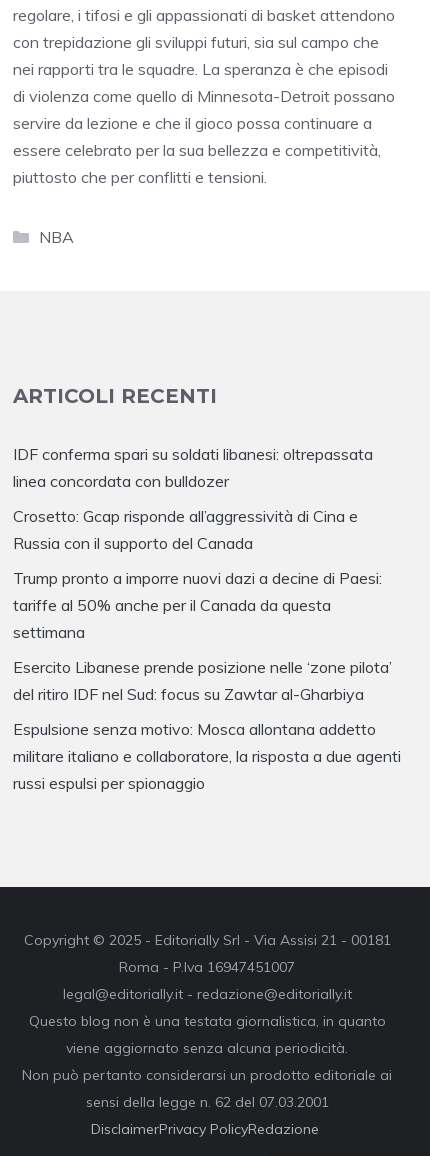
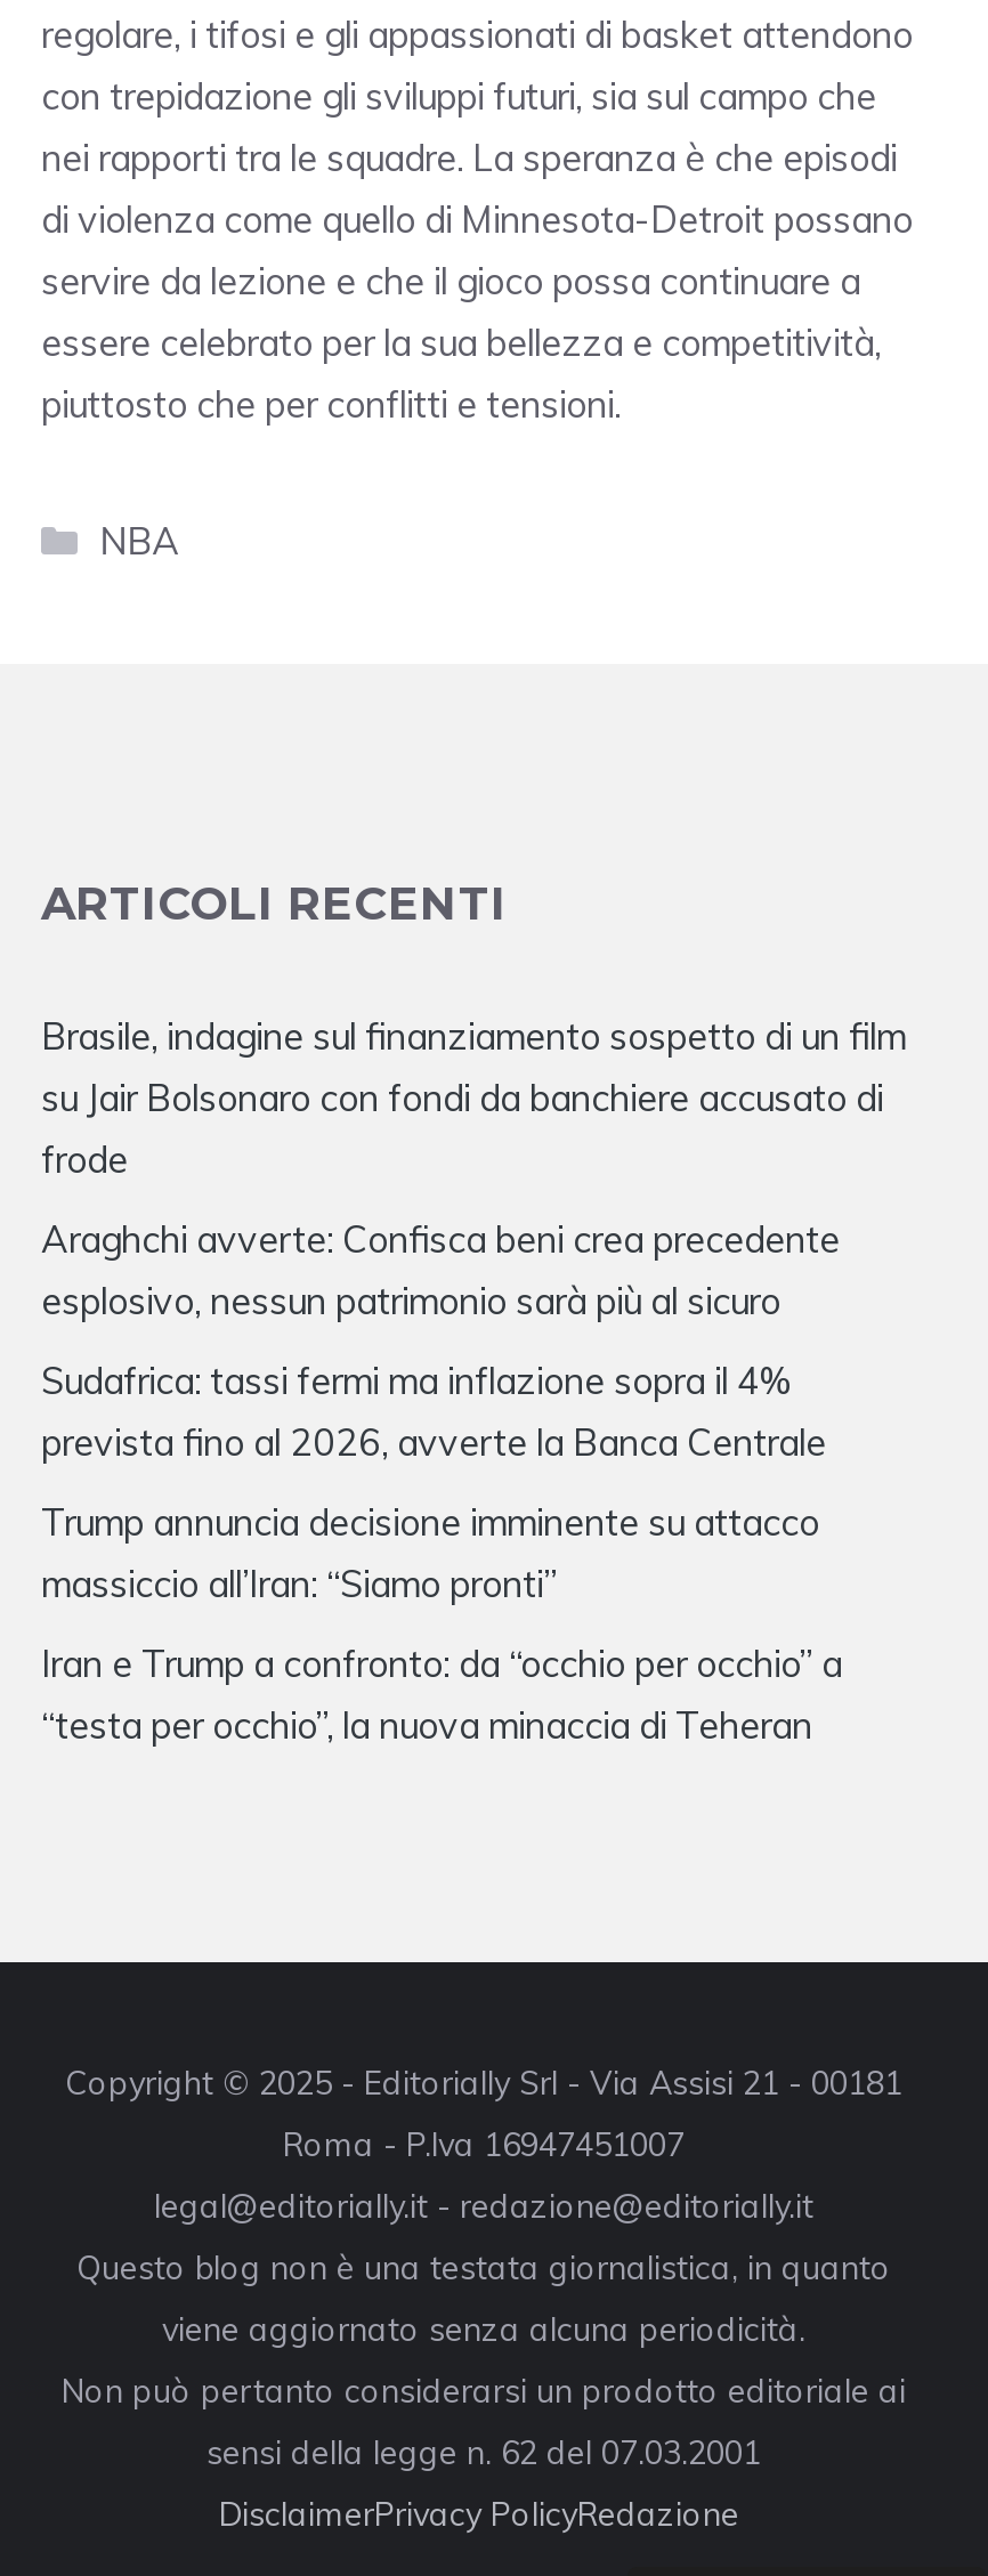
[13,444,373,491] IDF conferma spari su soldati libanesi: oltrepassata | linea concordata con bulldozer -> [41,1013,906,1182] Brasile, indagine sul finanziamento sospetto di un film | su Jair Bolsonaro con fondi da banchiere accusato di | frode
[13,506,358,553] Crosetto: Gcap risponde all’aggressività di Cina e | Russia con il supporto del Canada -> [41,1216,840,1323] Araghchi avverte: Confisca beni crea precedente | esplosivo, nessun patrimonio sarà più al sicuro
[13,568,382,642] Trump pronto a imporre nuovi dazi a decine di Paesi: | tariffe al 50% anche per il Canada da questa | settimana -> [41,1357,826,1465] Sudafrica: tassi fermi ma inflazione sopra il 4% | prevista fino al 2026, avverte la Banca Centrale
[13,657,392,704] Esercito Libanese prende posizione nelle ‘zone pilota’ | del ritiro IDF nel Sud: focus su Zawtar al-Gharbiya -> [41,1499,819,1606] Trump annuncia decisione imminente su attacco | massiccio all’Iran: “Siamo pronti”
[13,719,401,793] Espulsione senza motivo: Mosca allontana addetto | militare italiano e collaboratore, la risposta a due agenti | russi espulsi per spionaggio -> [41,1640,842,1748] Iran e Trump a confronto: da “occhio per occhio” a | “testa per occhio”, la nuova minaccia di Teheran

